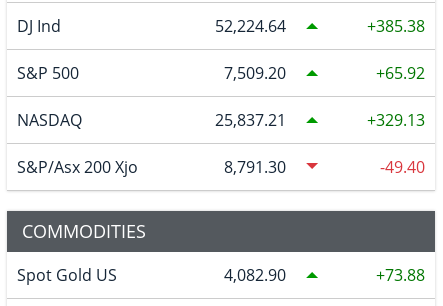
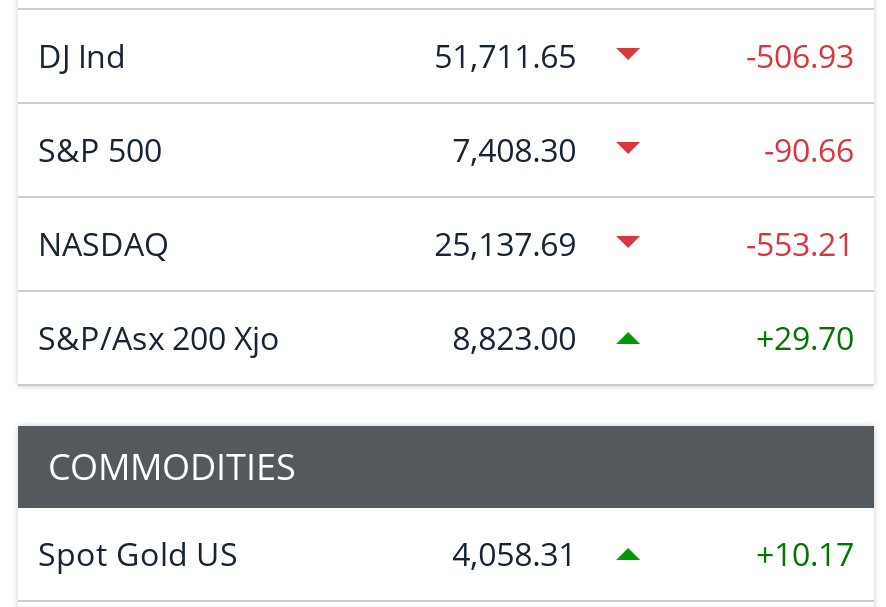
[215,15,286,37] 52,224.64 -> [434,35,576,79] 51,711.65
[376,15,425,37] 385.38 -> [746,35,854,79] -506.93
[224,62,286,84] 7,509.20 -> [452,129,576,173] 7,408.30
[385,62,425,84] 65.92 -> [764,129,854,173] -90.66
[215,109,286,131] 25,837.21 -> [434,223,576,267] 25,137.69
[376,109,425,131] 329.13 -> [746,223,854,267] -553.21
[224,156,286,178] 8,791.30 -> [452,317,576,361] 8,823.00
[380,156,425,178] -49.40 -> [774,317,854,361] 29.70
[224,264,286,286] 4,082.90 -> [452,533,576,577] 4,058.31
[385,264,425,286] 73.88 -> [774,533,854,577] 10.17

